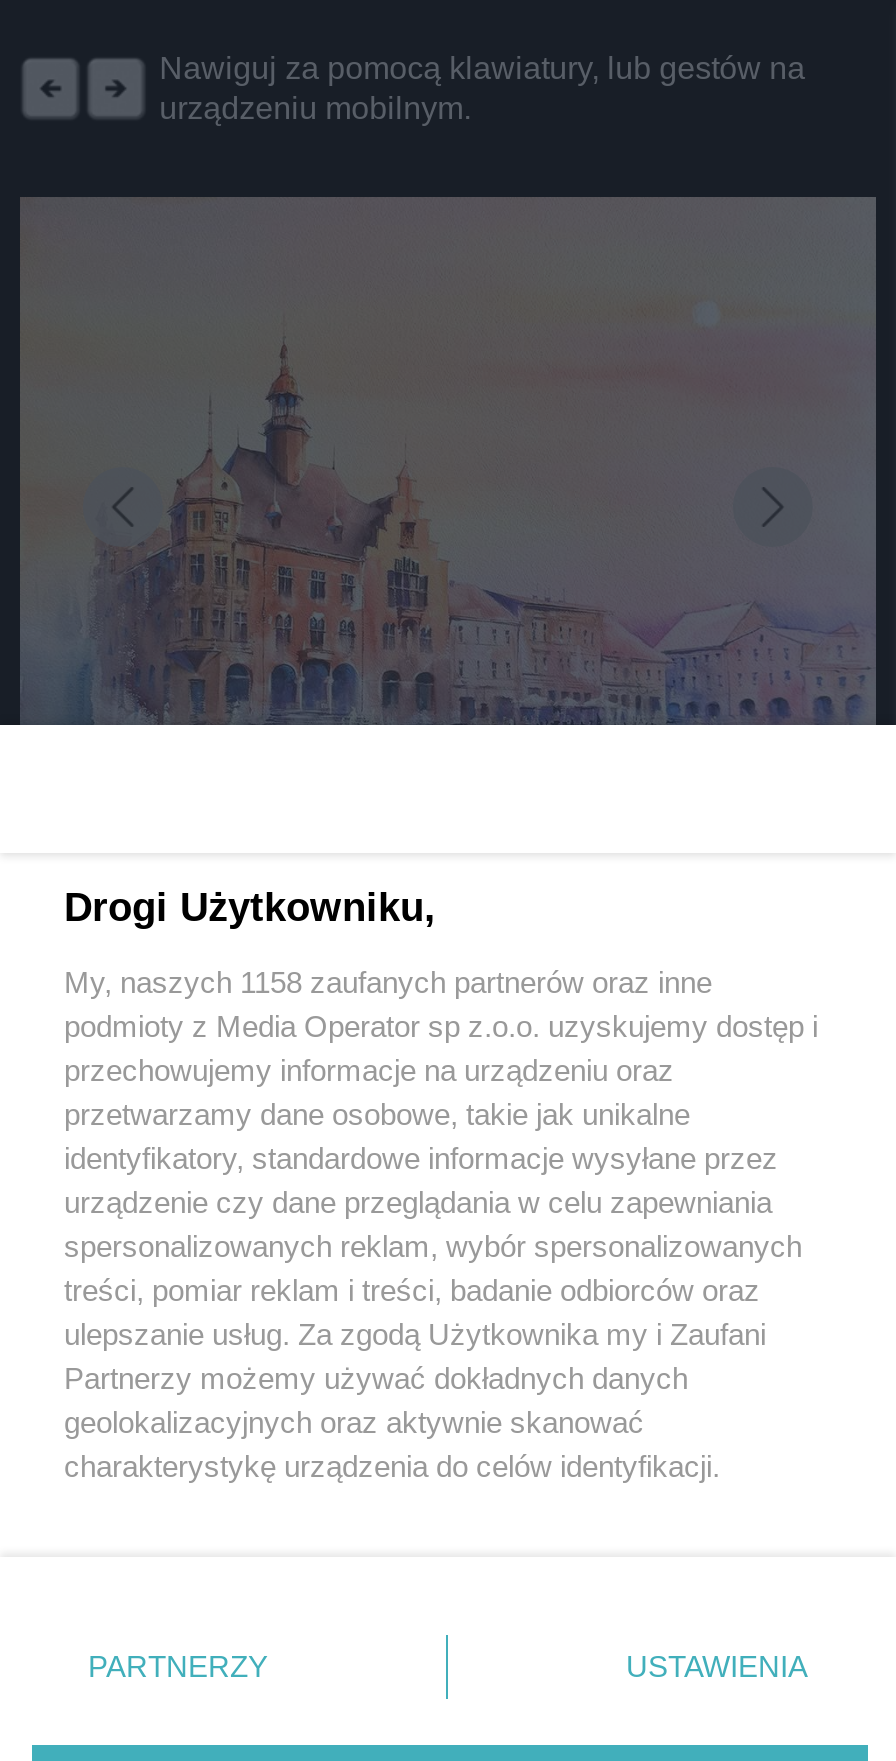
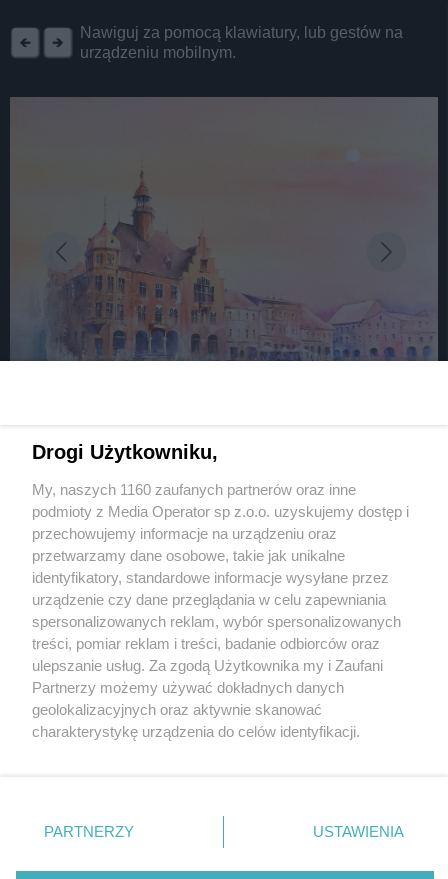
[64,965,712,999] My, naszych 1158 zaufanych partnerów oraz inne -> [32,481,356,498] My, naszych 1160 zaufanych partnerów oraz inne

